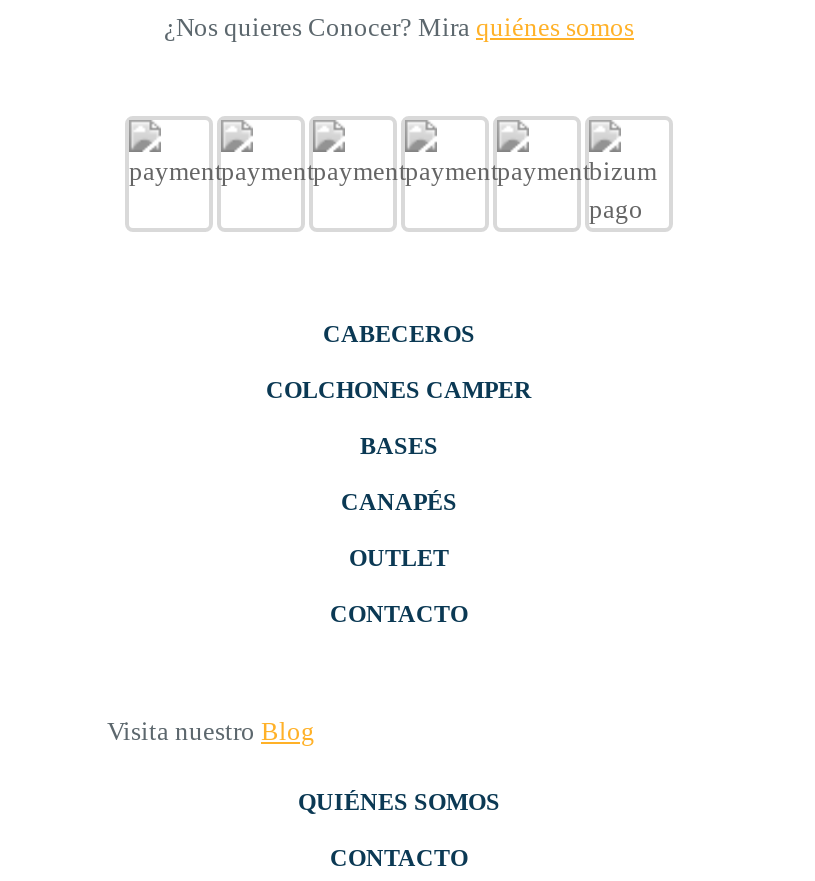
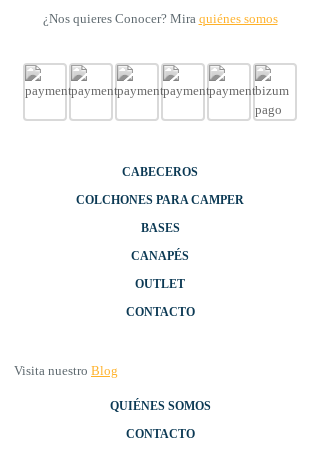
[266,376,532,404] COLCHONES CAMPER -> [76,193,244,207] COLCHONES PARA CAMPER

